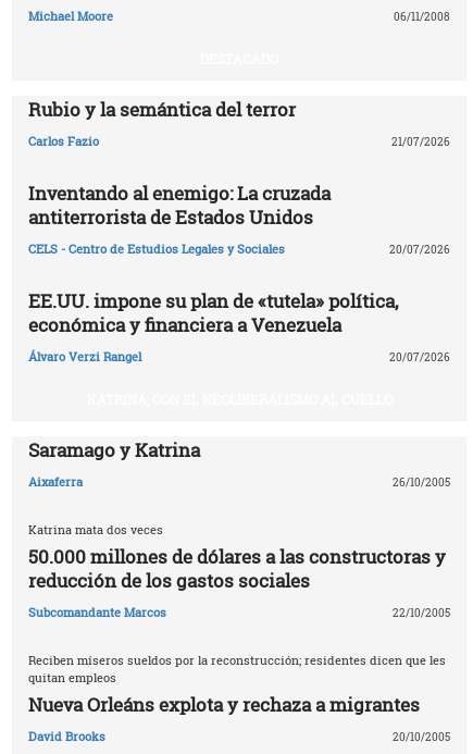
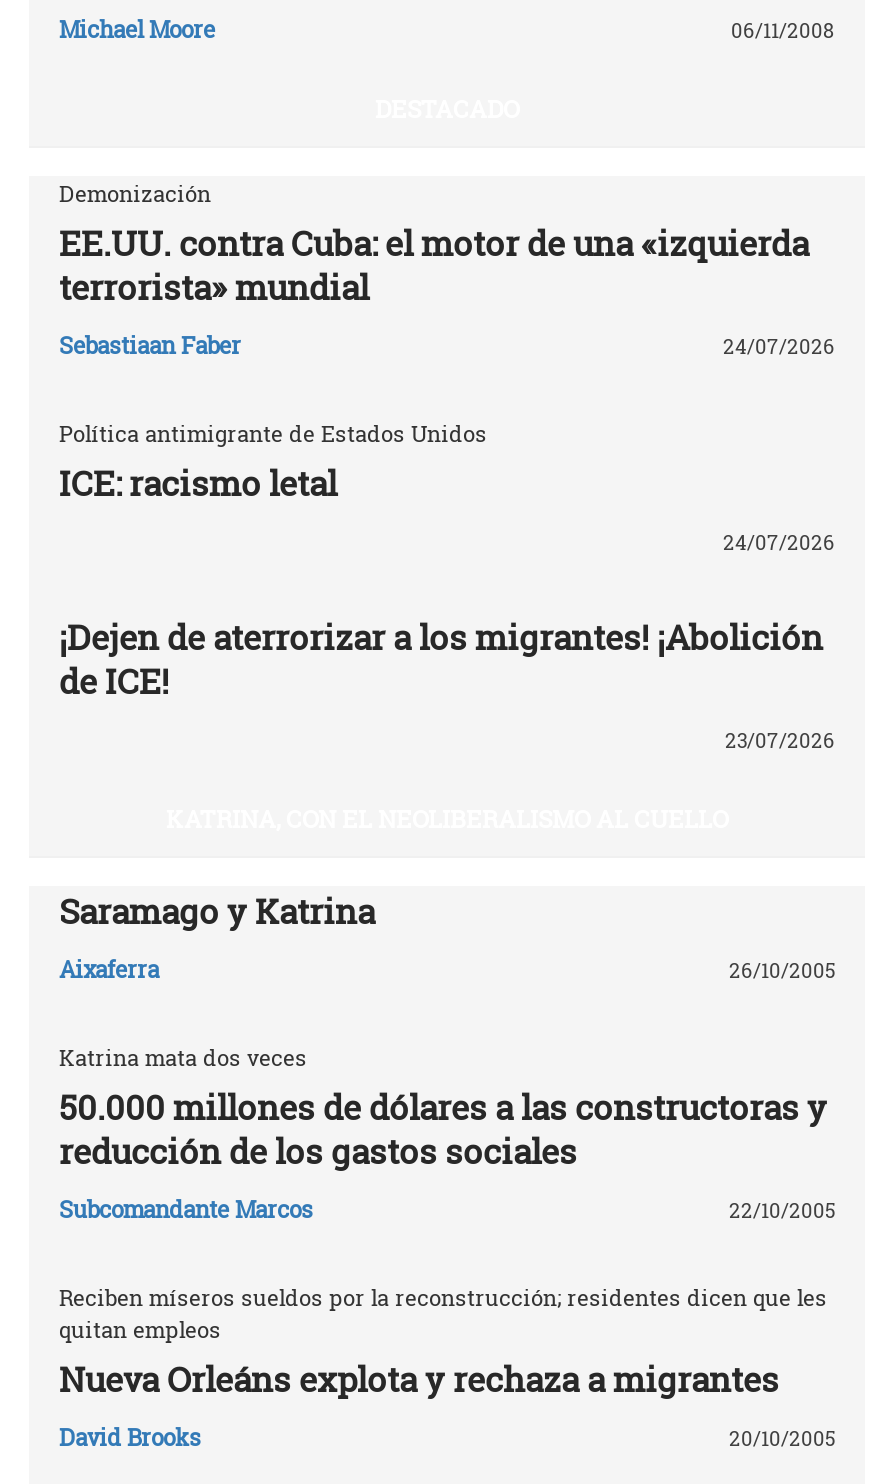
[28,97,296,122] Rubio y la semántica del terror -> [59,178,809,310] Demonización | EE.UU. contra Cuba: el motor de una «izquierda | terrorista» mundial
[28,133,450,149] Carlos Fazio | 21/07/2026 -> [59,331,835,361] Sebastiaan Faber | 24/07/2026
[28,180,331,229] Inventando al enemigo: La cruzada | antiterrorista de Estados Unidos -> [59,418,487,506] Política antimigrante de Estados Unidos | ICE: racismo letal
[28,241,450,257] CELS - Centro de Estudios Legales y Sociales | 20/07/2026 -> [723,531,835,557] 24/07/2026
[28,288,398,337] EE.UU. impone su plan de «tutela» política, | económica y financiera a Venezuela -> [59,614,823,704] ¡Dejen de aterrorizar a los migrantes! ¡Abolición | de ICE!
[28,348,450,365] Álvaro Verzi Rangel | 20/07/2026 -> [725,728,835,754] 23/07/2026

